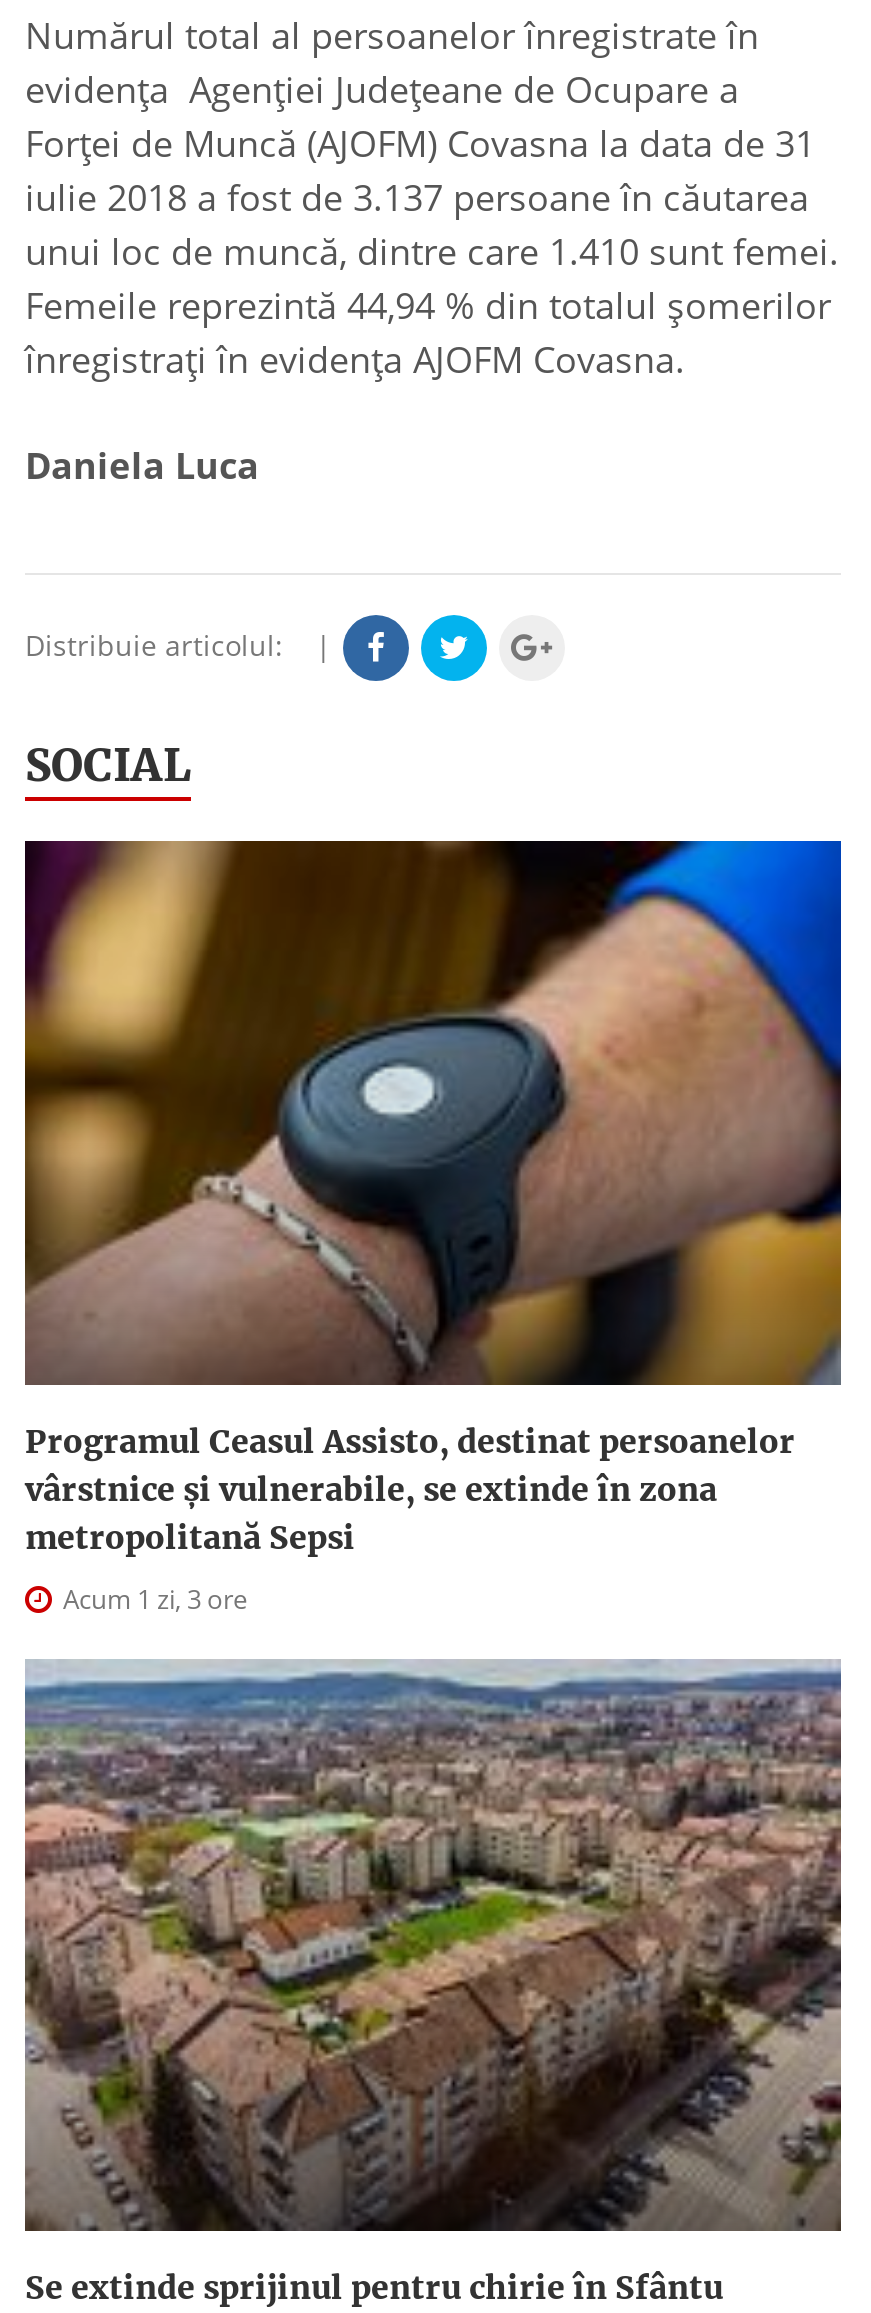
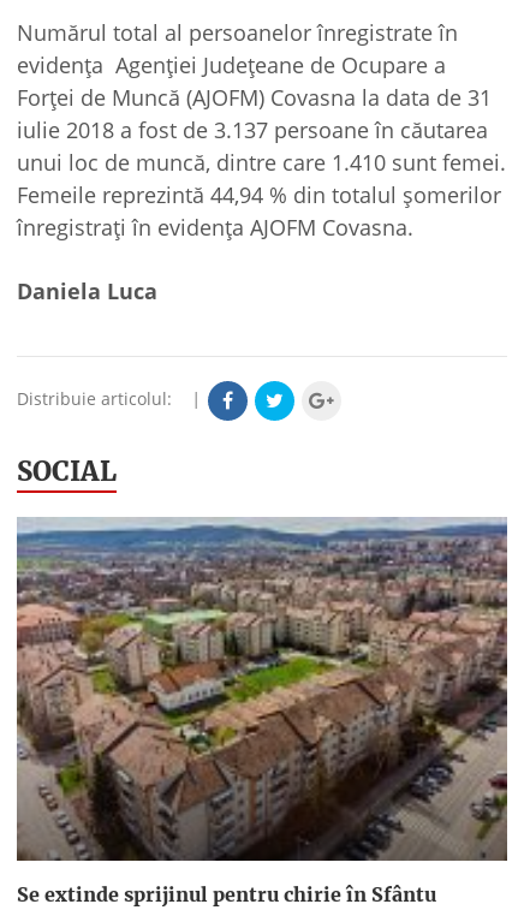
[23,839,843,1617] [image] | Programul Ceasul Assisto, destinat persoanelor | vârstnice şi vulnerabile, se extinde în zona | metropolitană Sepsi | Acum 1 zi, 3 ore -> none

